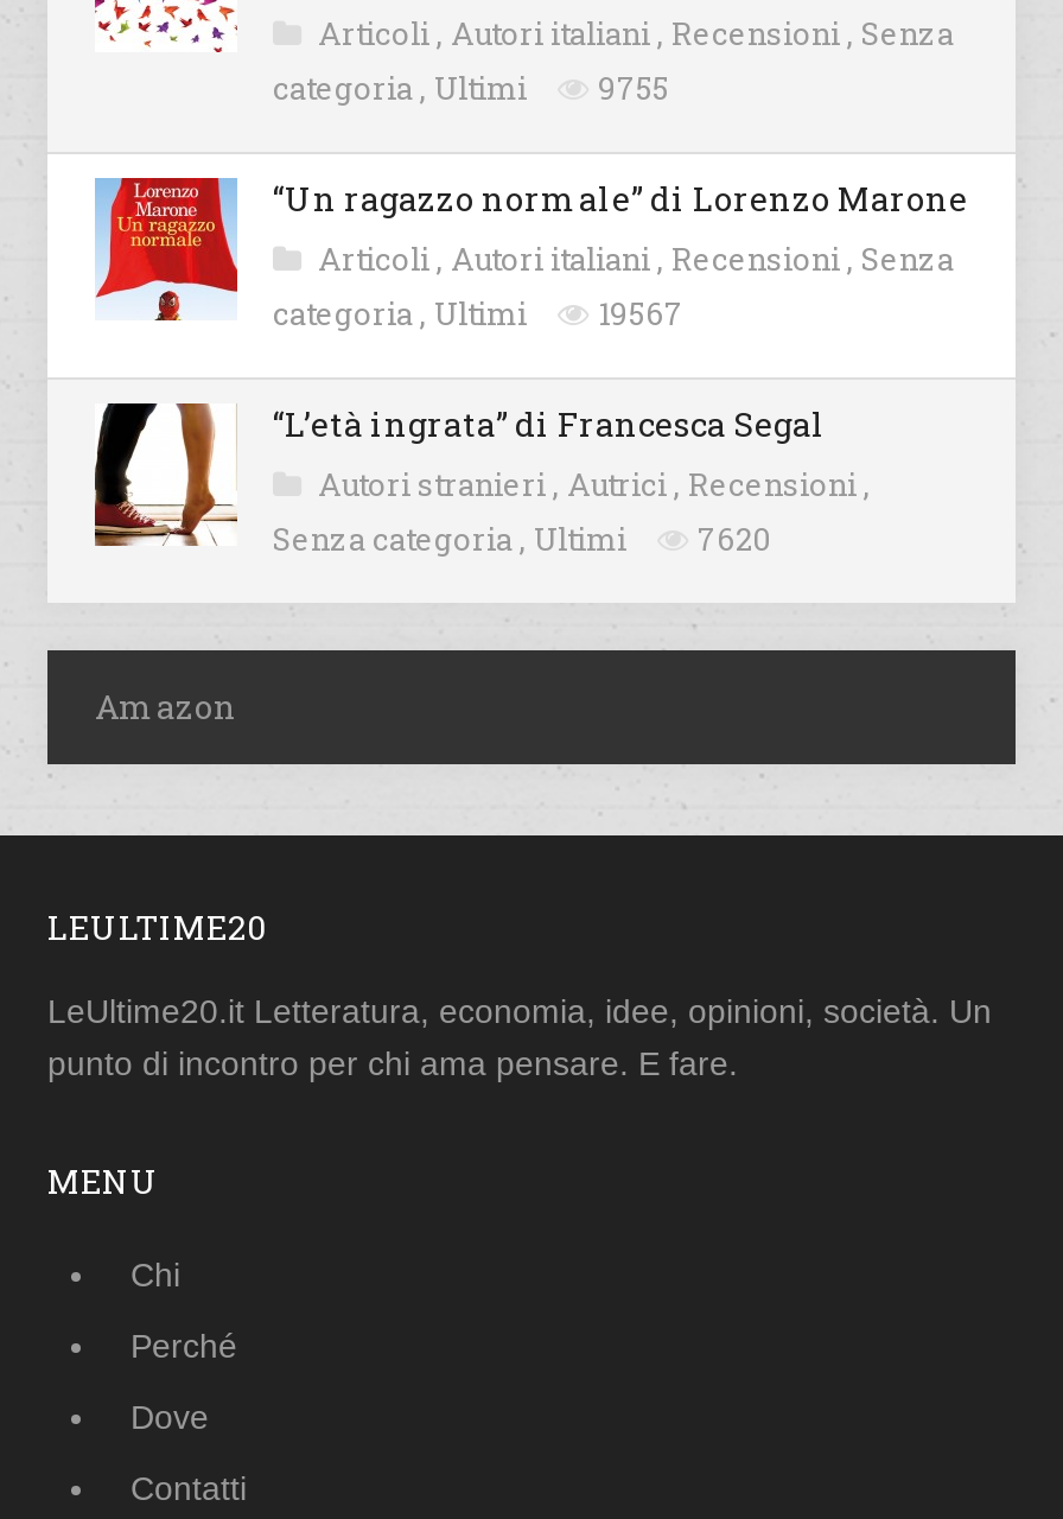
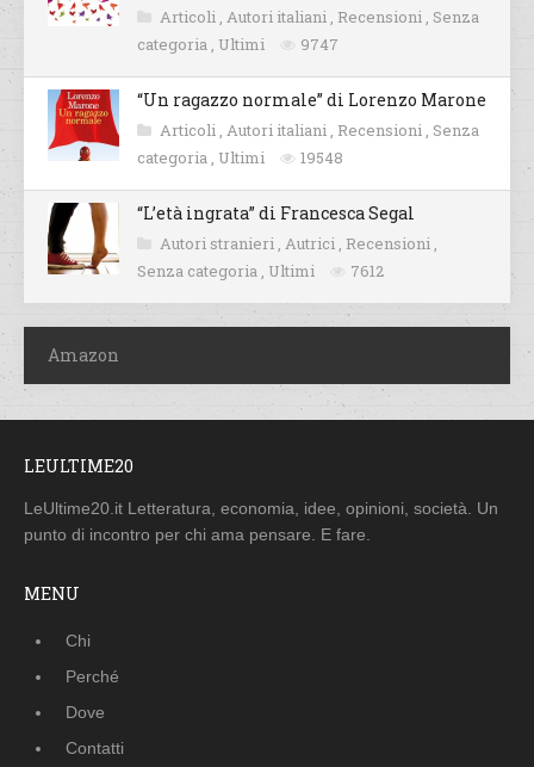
[273,67,669,109] categoria, Ultimi 9755 -> [137,34,339,55] categoria, Ultimi 9747
[273,292,683,335] categoria, Ultimi 19567 -> [137,147,343,168] categoria, Ultimi 19548
[273,518,771,560] Senza categoria, Ultimi 7620 -> [137,260,384,282] Senza categoria, Ultimi 7612

